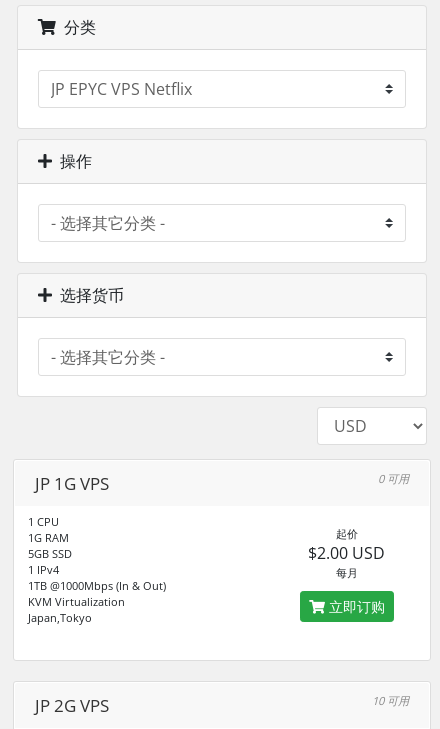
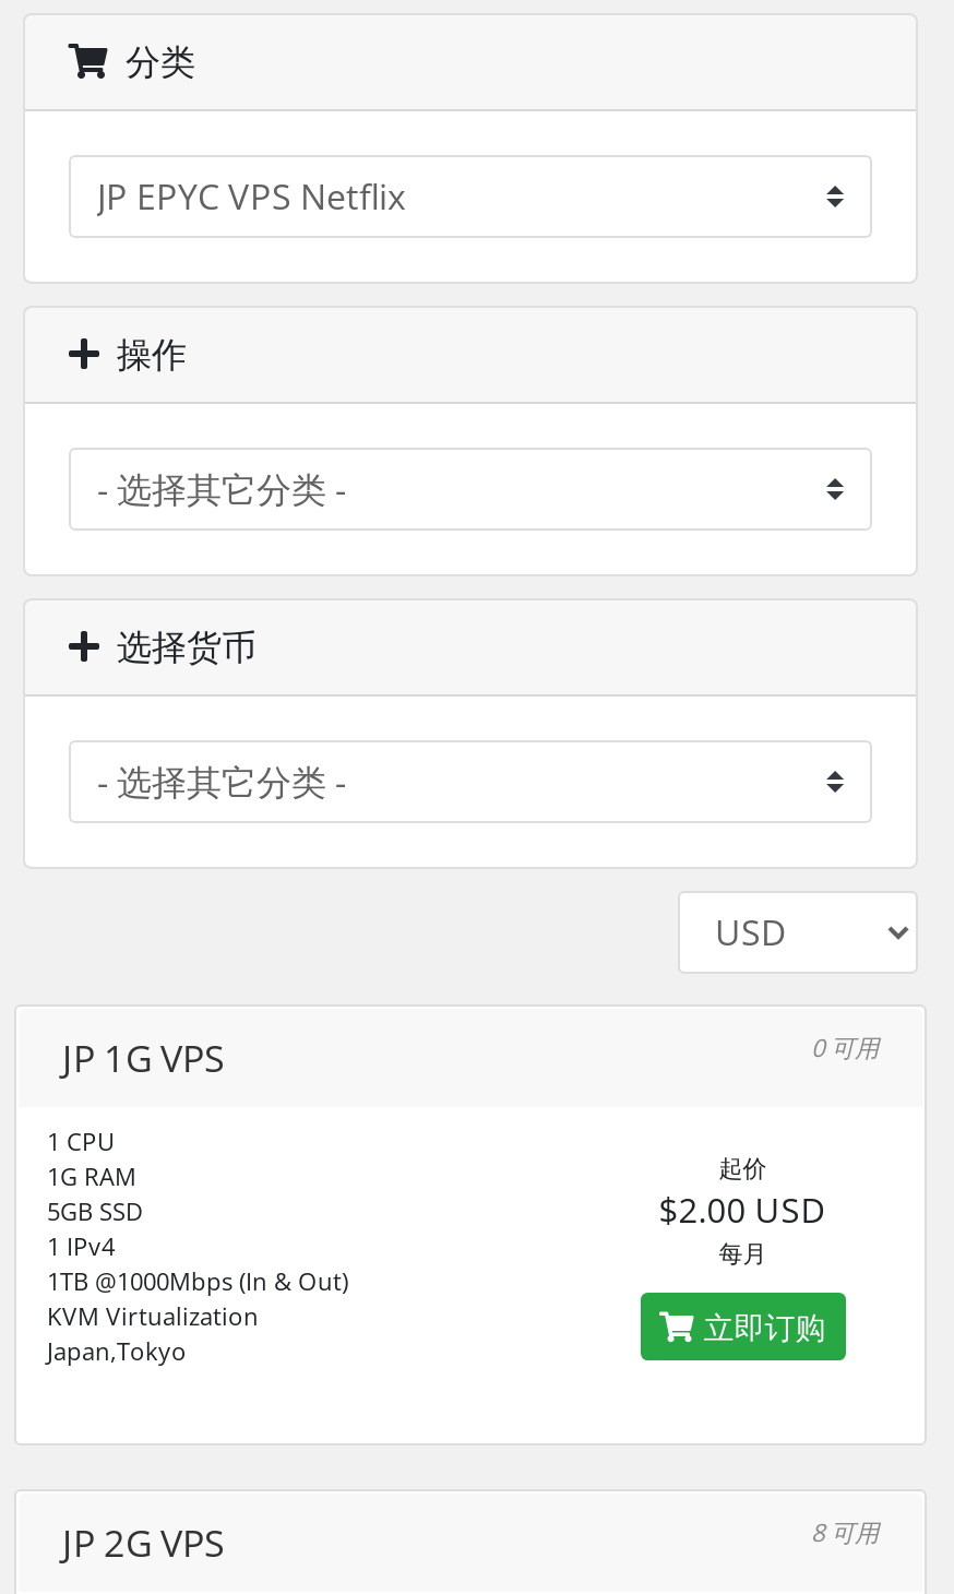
[372,693,409,708] 10 可用 -> [811,1515,879,1548] 8 可用

